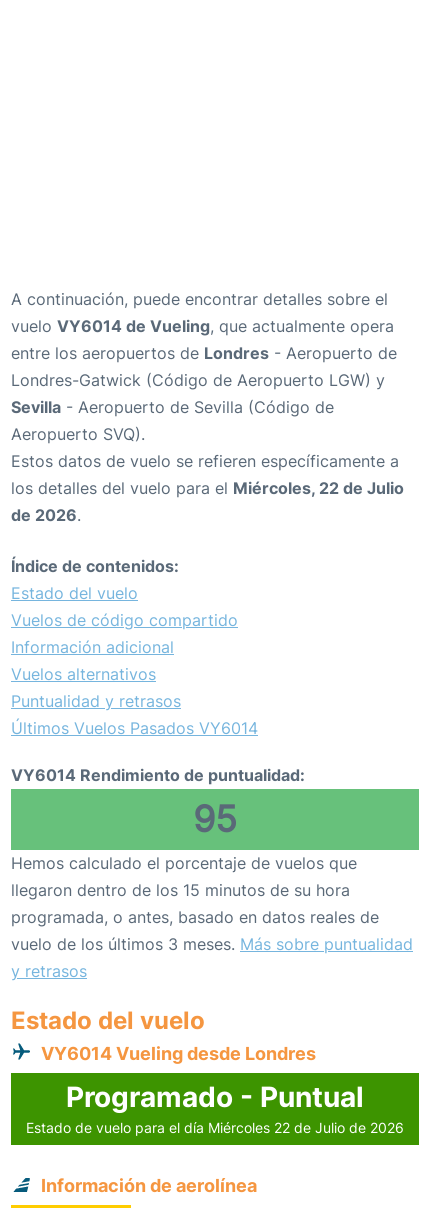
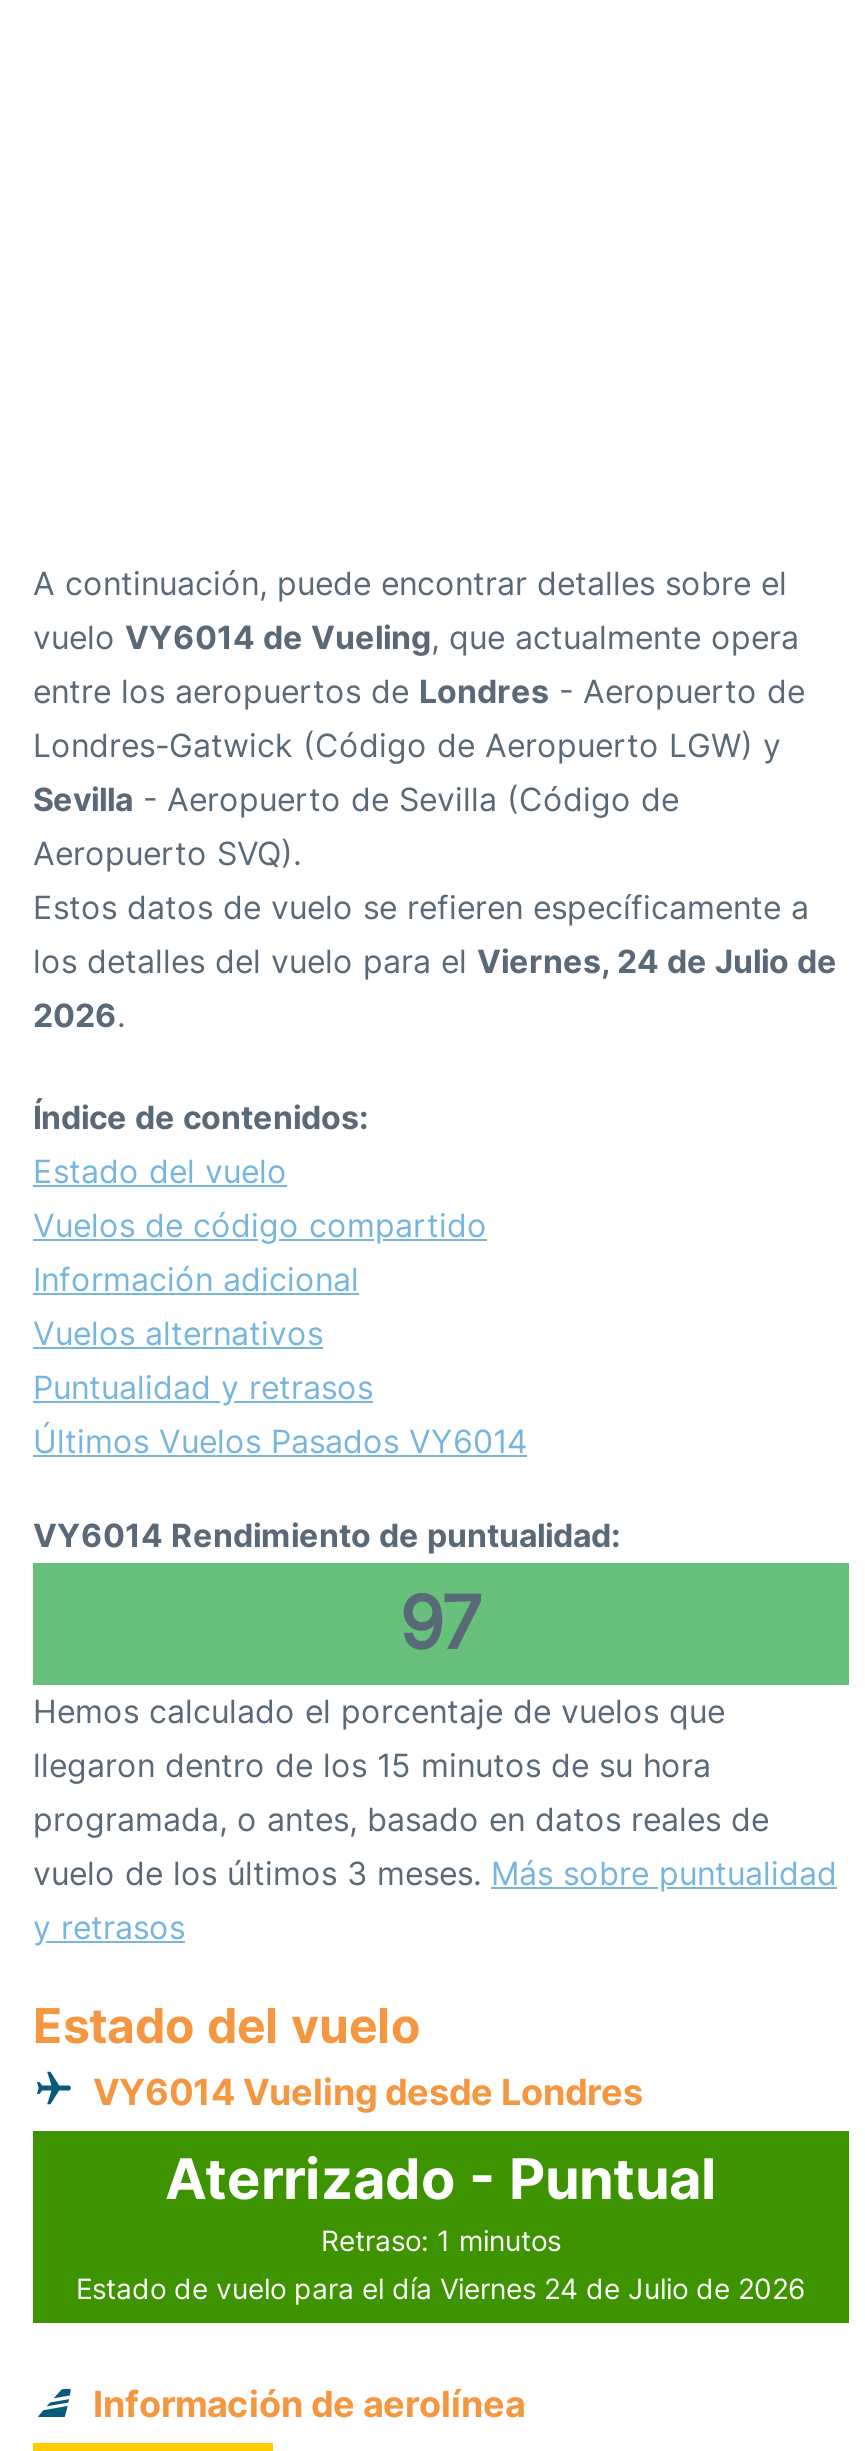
[11,478,404,525] los detalles del vuelo para el Miércoles, 22 de Julio | de 2026. -> [33,941,837,1035] los detalles del vuelo para el Viernes, 24 de Julio de | 2026.
[193,797,237,841] 95 -> [399,1579,483,1667] 97
[26,1080,404,1136] Programado - Puntual | Estado de vuelo para el día Miércoles 22 de Julio de 2026 -> [76,2145,806,2305] Aterrizado - Puntual | Retraso: 1 minutos | Estado de vuelo para el día Viernes 24 de Julio de 2026

